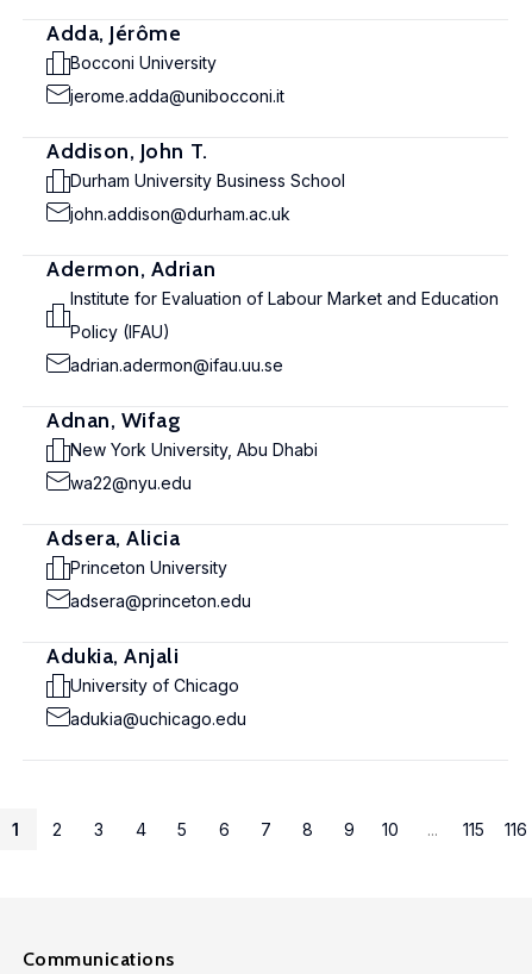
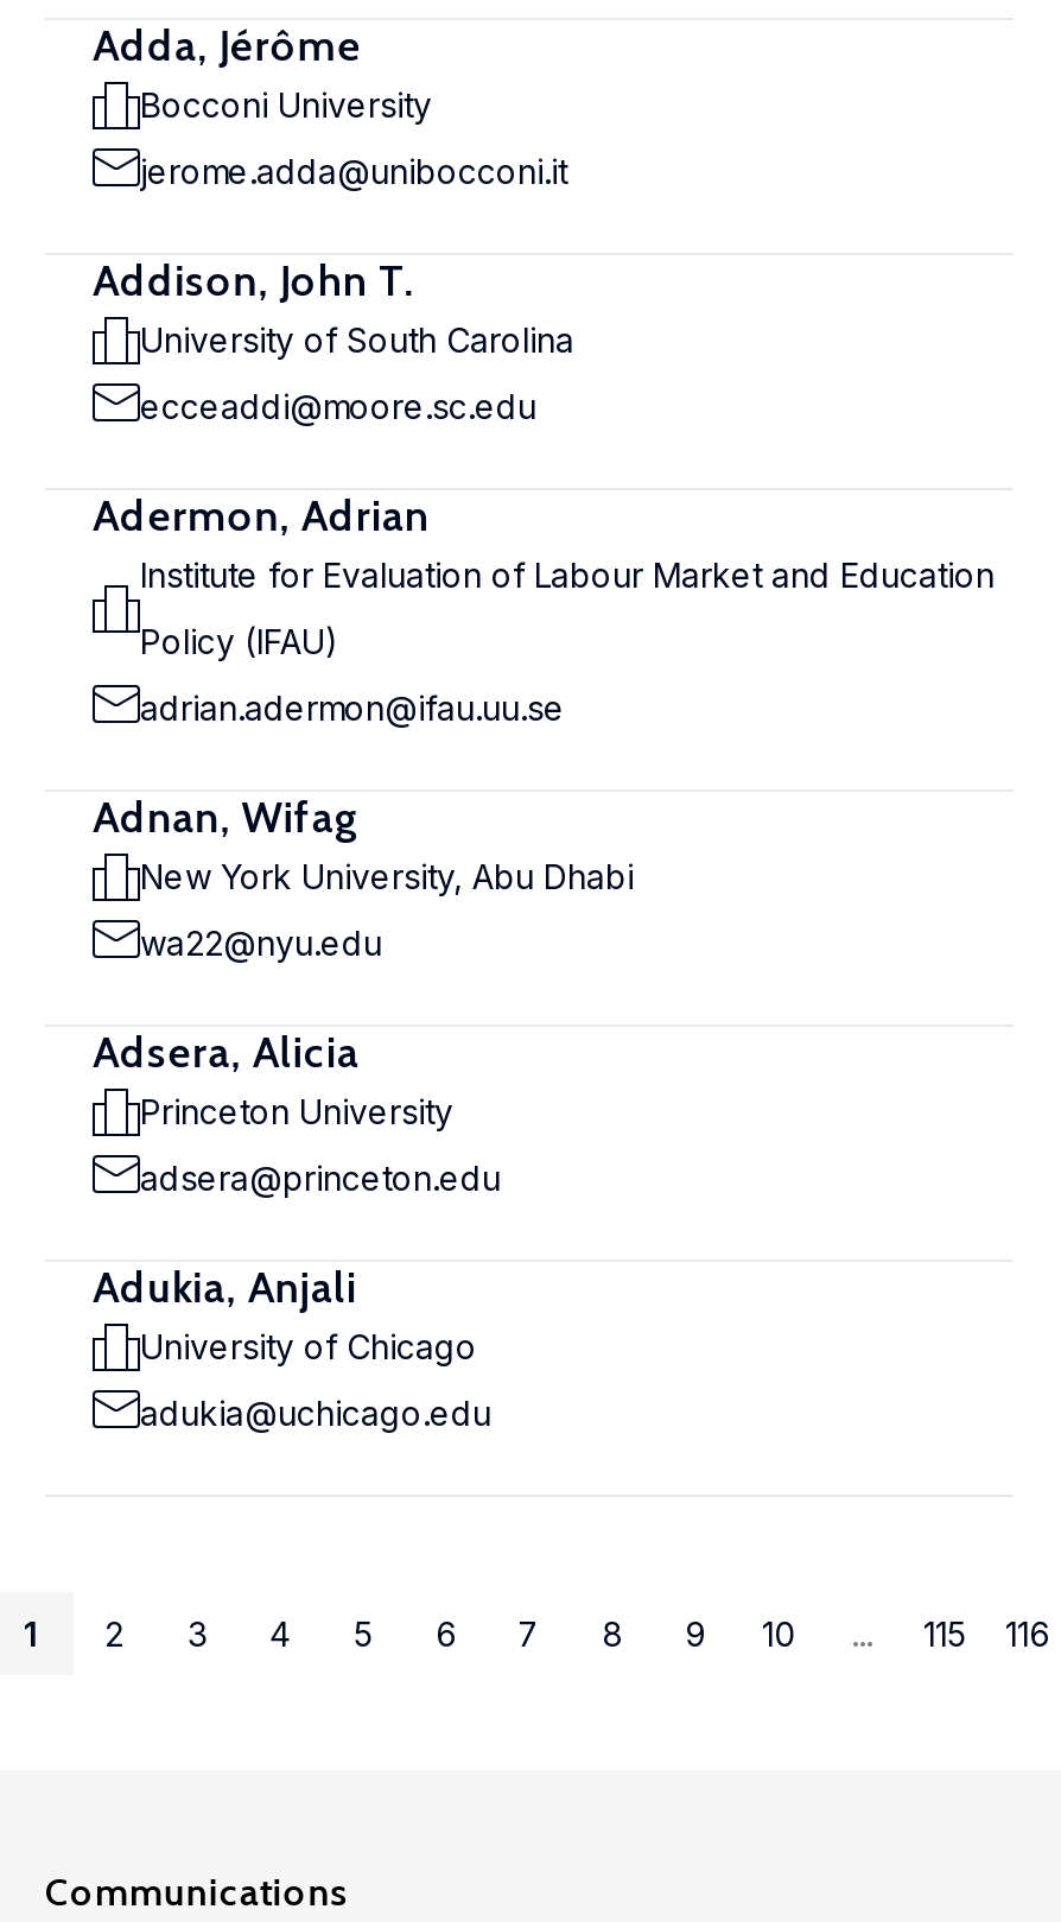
[70,170,345,191] Durham University Business School -> [140,319,574,360] University of South Carolina
[70,204,290,224] john.addison@durham.ac.uk -> [140,386,536,426] ecceaddi@moore.sc.edu

